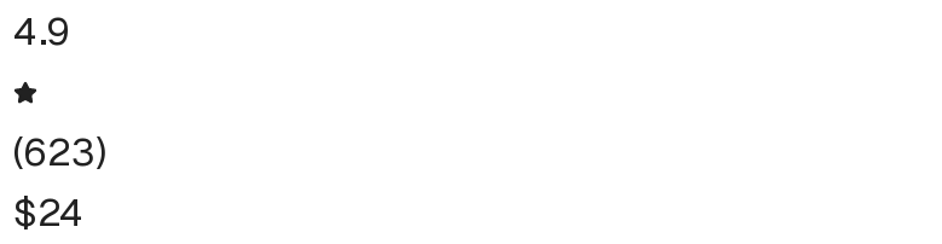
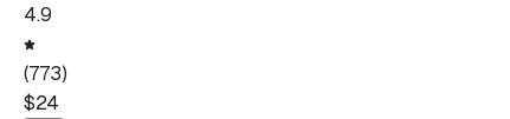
[13,126,108,177] (623) -> [24,62,67,86] (773)

